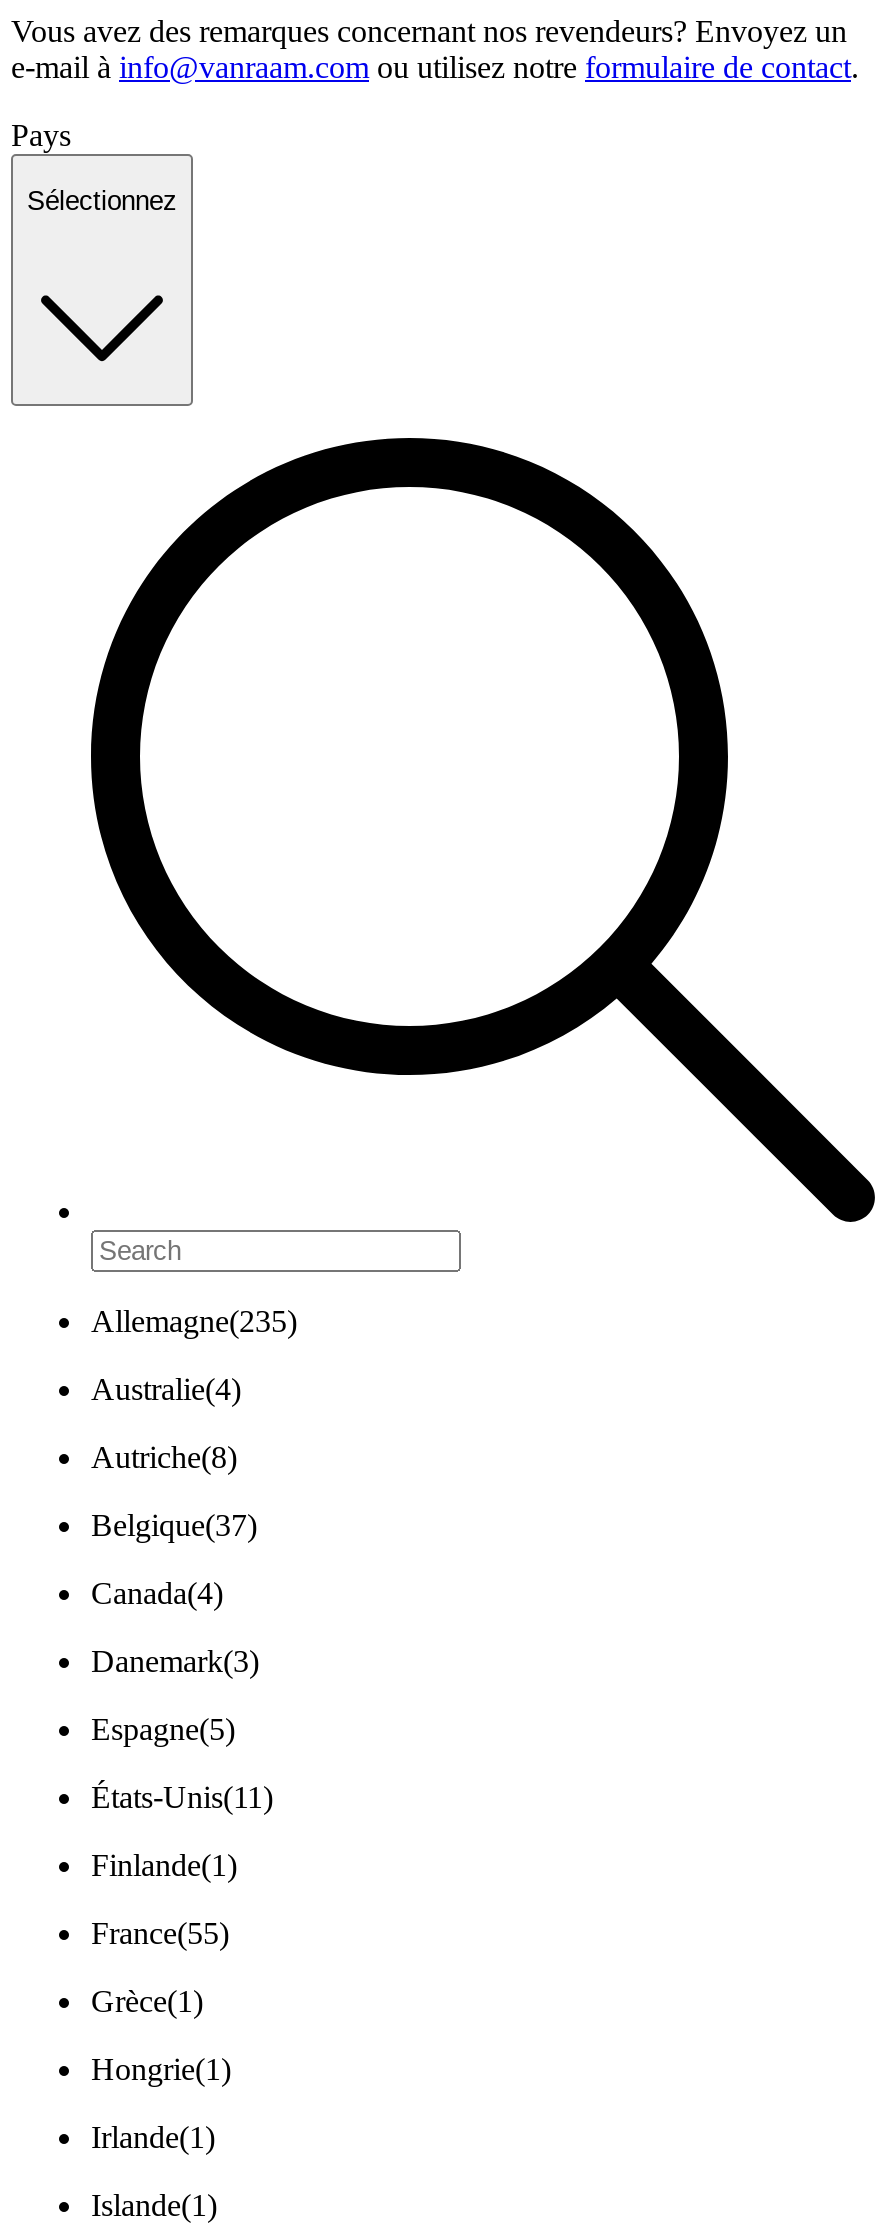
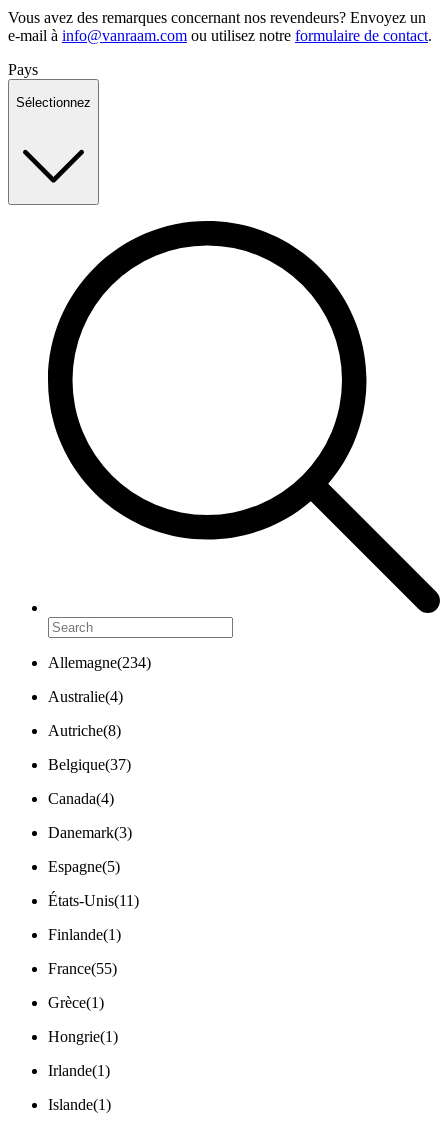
[91,1303,297,1337] Allemagne(235) -> [48,653,151,670] Allemagne(234)

